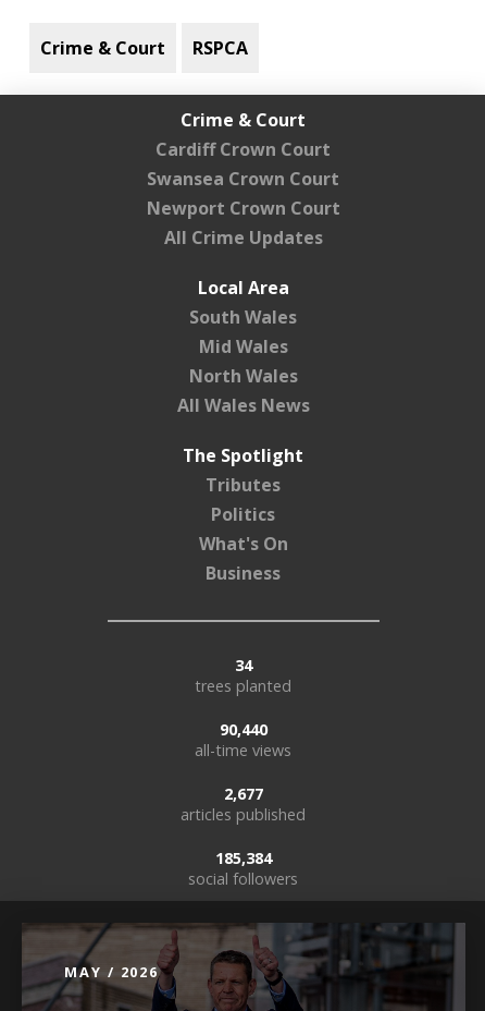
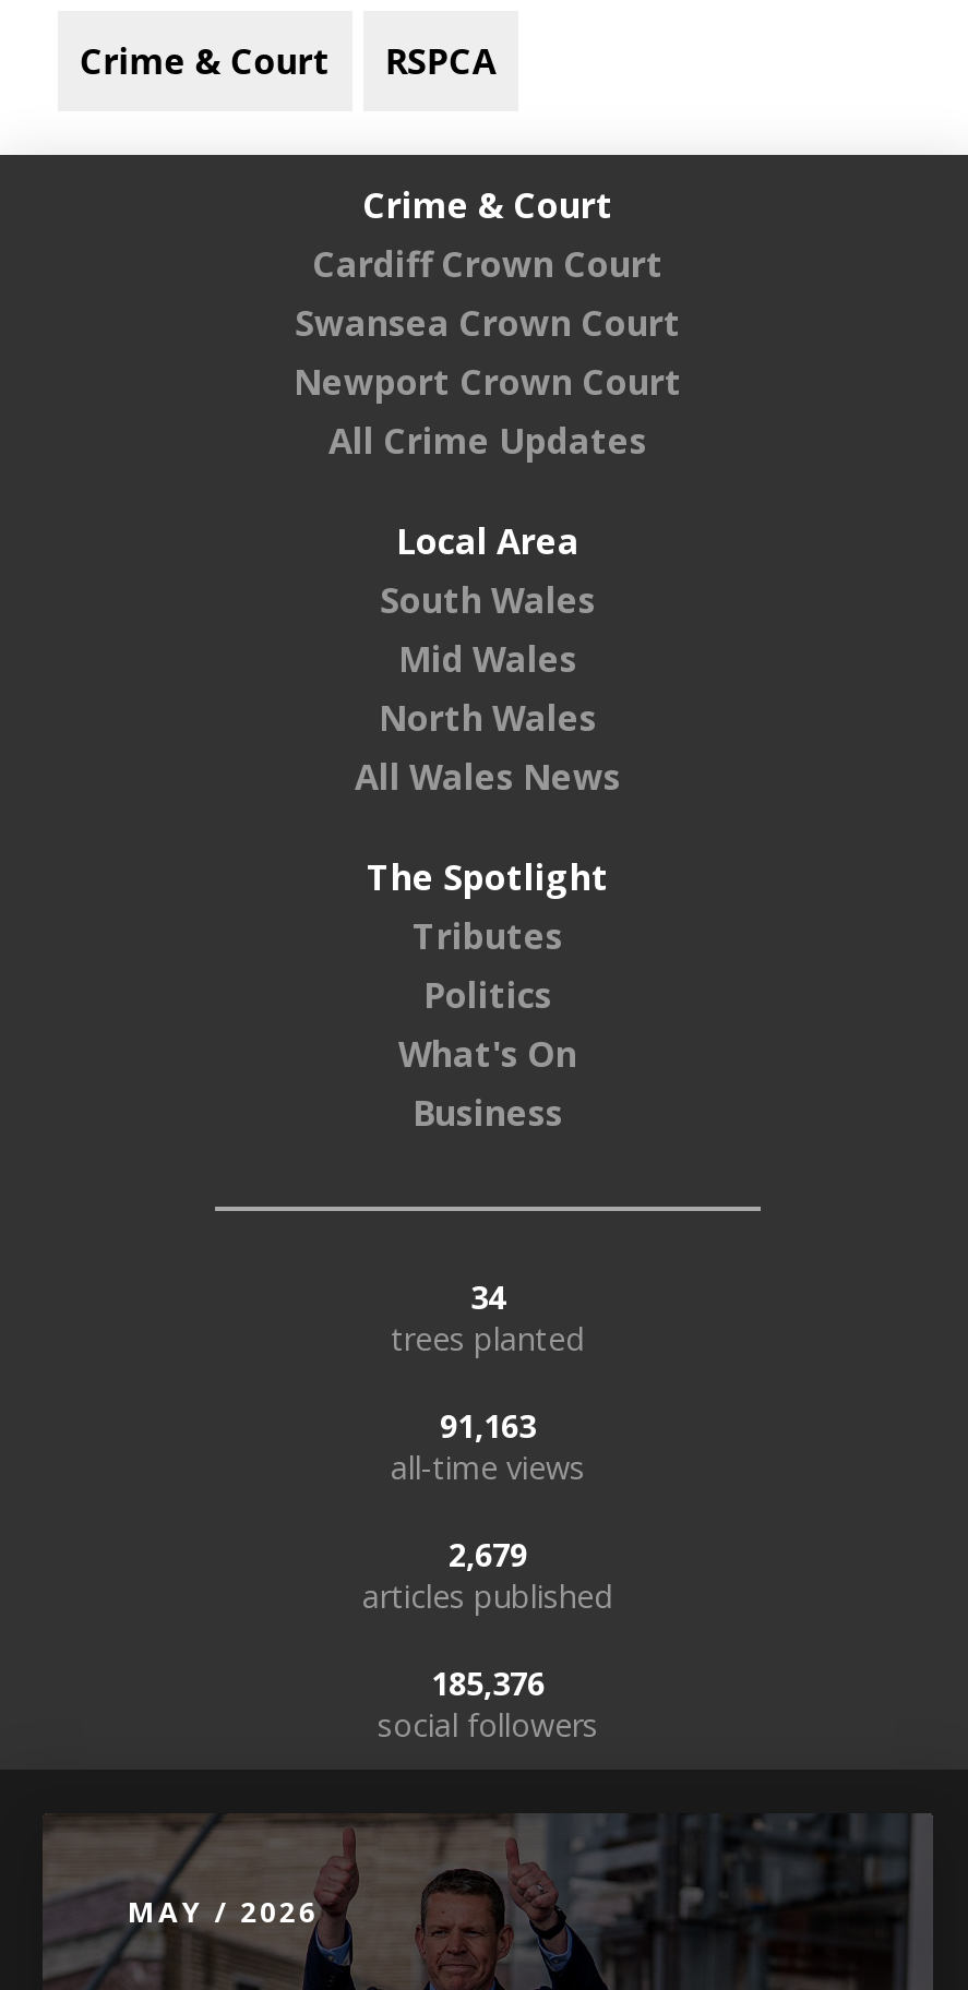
[220,719,268,740] 90,440 -> [440,1405,536,1446] 91,163
[224,783,263,804] 2,677 -> [449,1534,527,1575] 2,679
[215,847,272,868] 185,384 -> [431,1662,545,1704] 185,376

